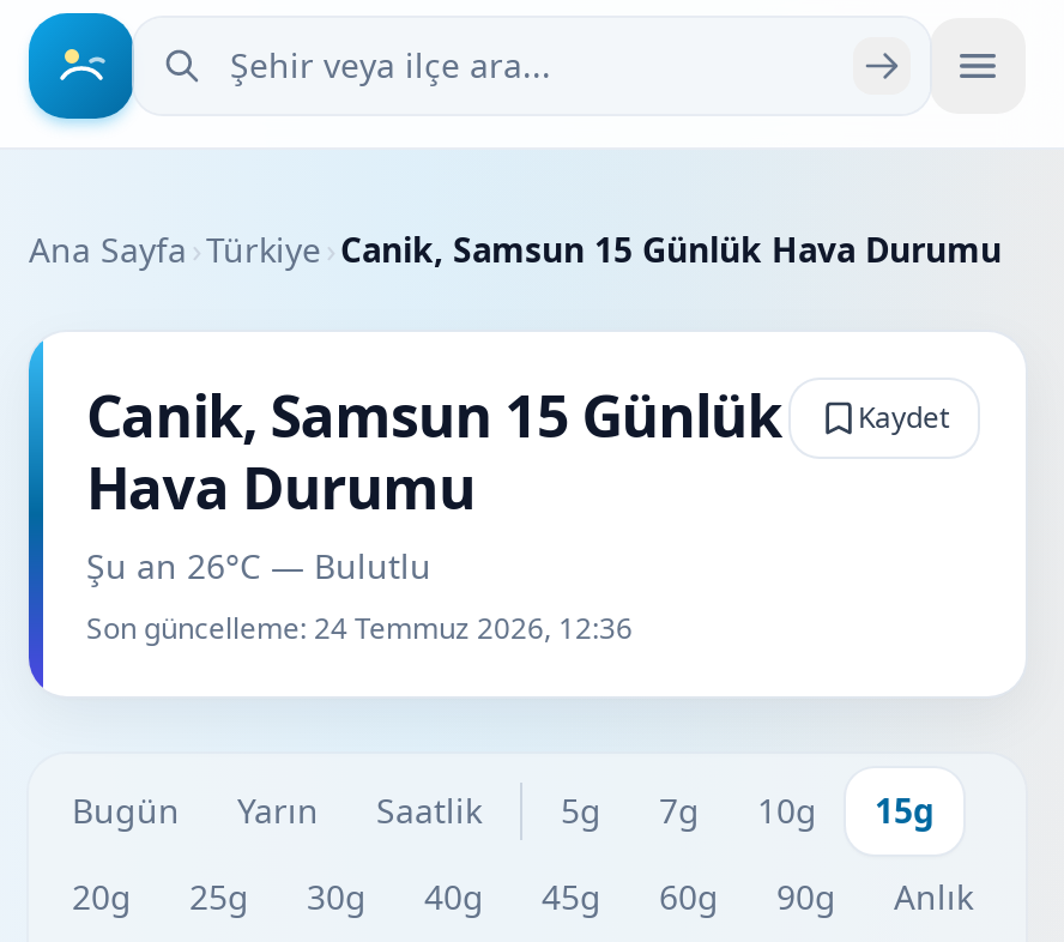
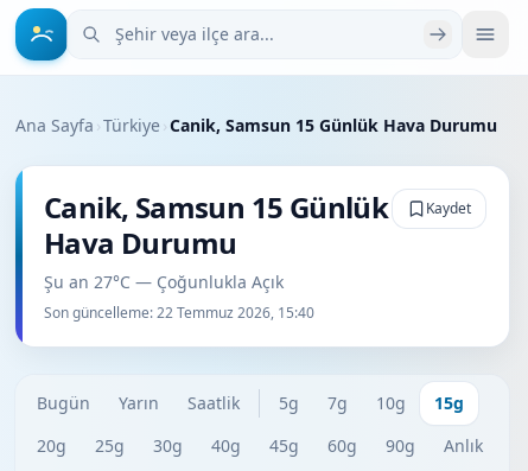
[86,543,633,648] Şu an 26°C — Bulutlu | Son güncelleme: 24 Temmuz 2026, 12:36 -> [44,270,314,323] Şu an 27°C — Çoğunlukla Açık | Son güncelleme: 22 Temmuz 2026, 15:40

